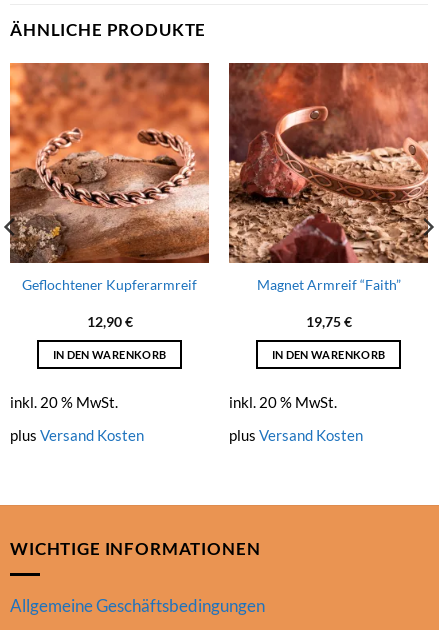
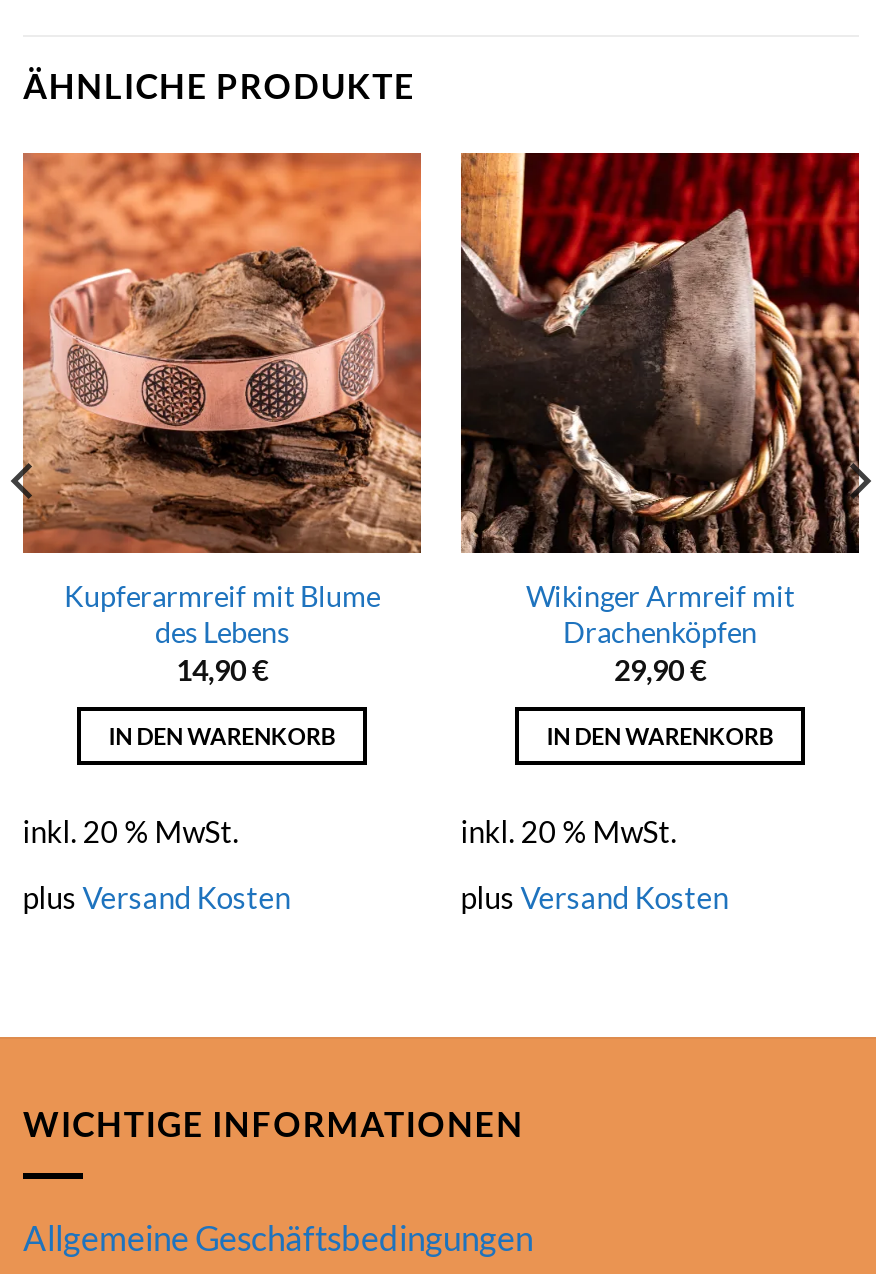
[9,63,209,330] [image] | Geflochtener Kupferarmreif | 12,90 € -> [21,153,423,687] [image] | Kupferarmreif mit Blume | des Lebens | 14,90 €
[228,62,429,330] [image] | Magnet Armreif “Faith” | 19,75 € -> [459,151,861,687] [image] | Wikinger Armreif mit | Drachenköpfen | 29,90 €

